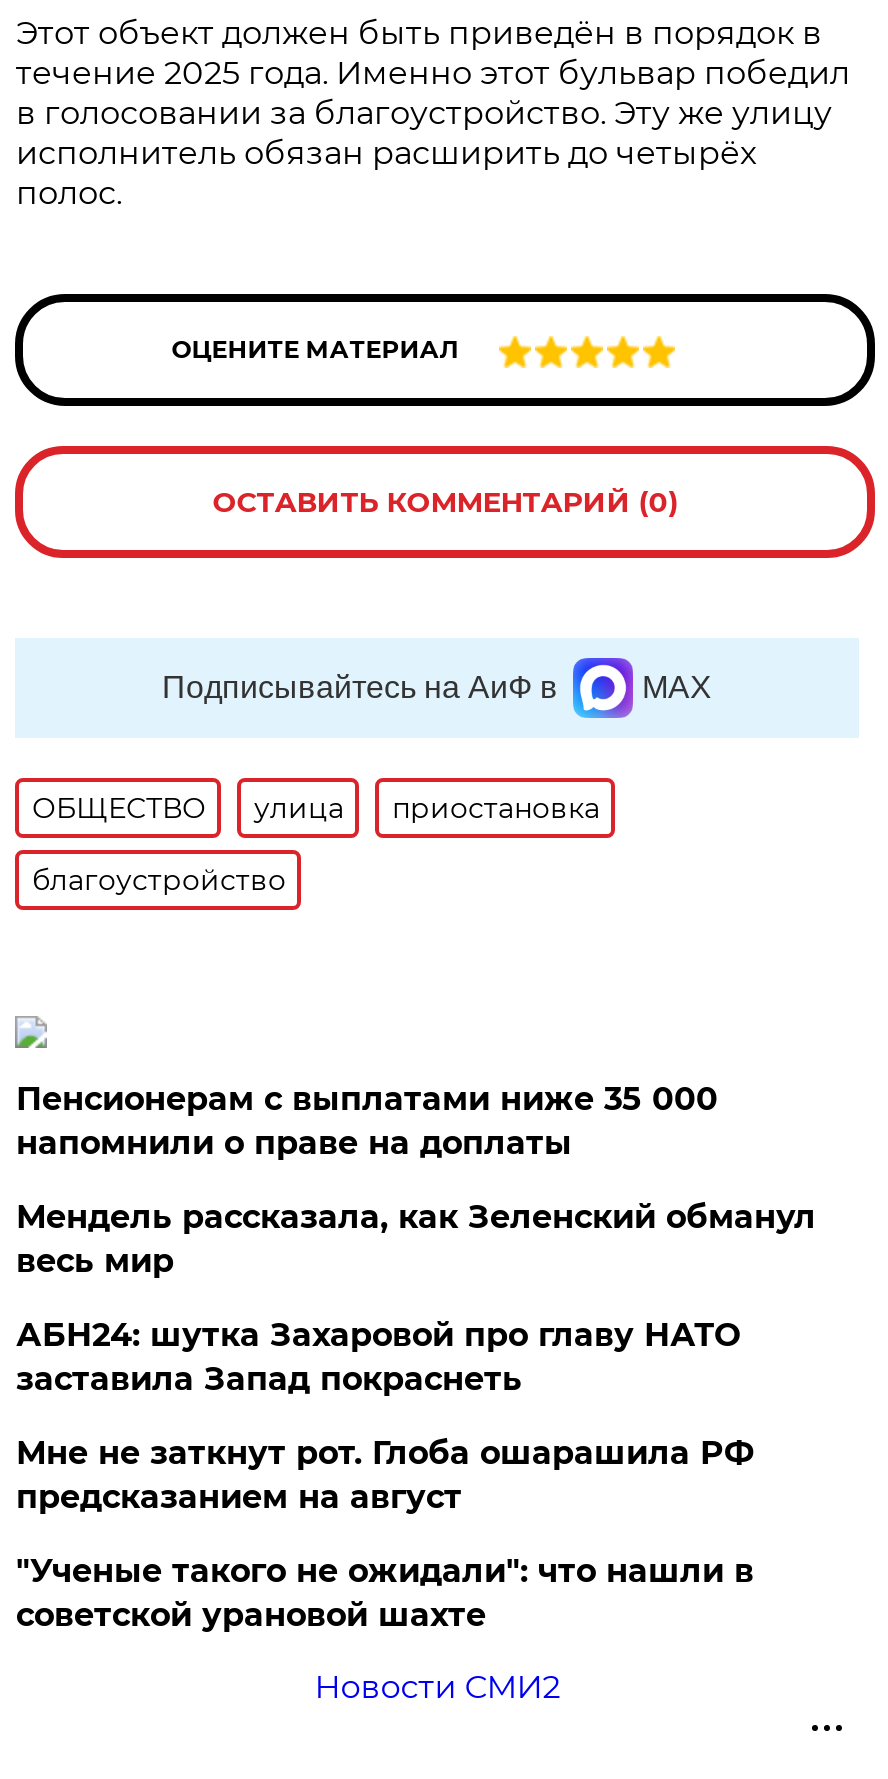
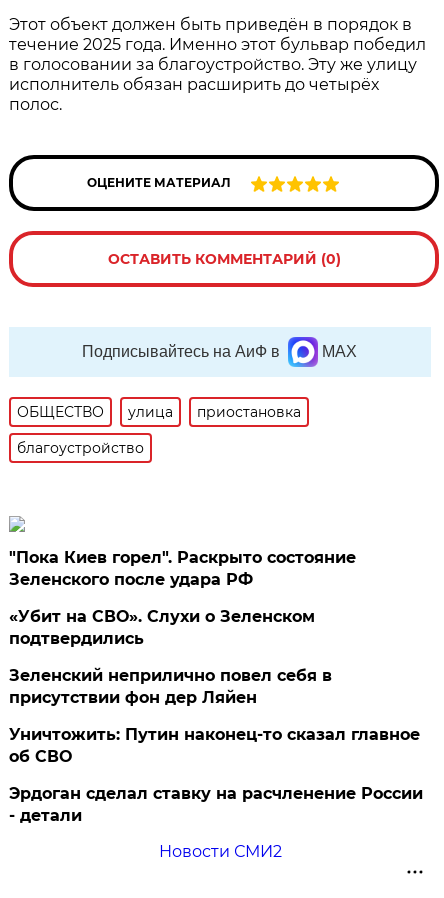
[16,1080,718,1162] Пенсионерам с выплатами ниже 35 000 | напомнили о праве на доплаты -> [9,548,356,589] "Пока Киев горел". Раскрыто состояние | Зеленского после удара РФ
[16,1198,816,1280] Мендель рассказала, как Зеленский обманул | весь мир -> [9,607,315,648] «Убит на СВО». Слухи о Зеленском | подтвердились
[16,1316,740,1398] АБН24: шутка Захаровой про главу НАТО | заставила Запад покраснеть -> [9,666,332,707] Зеленский неприлично повел cебя в | присутствии фон дер Ляйен
[16,1434,754,1516] Мне не заткнут рот. Глоба ошарашила РФ | предсказанием на август -> [9,725,420,766] Уничтожить: Путин наконец-то сказал главное | об СВО
[16,1552,754,1634] "Ученые такого не ожидали": что нашли в | советской урановой шахте -> [9,784,423,825] Эрдоган сделал ставку на расчленение России | - детали

